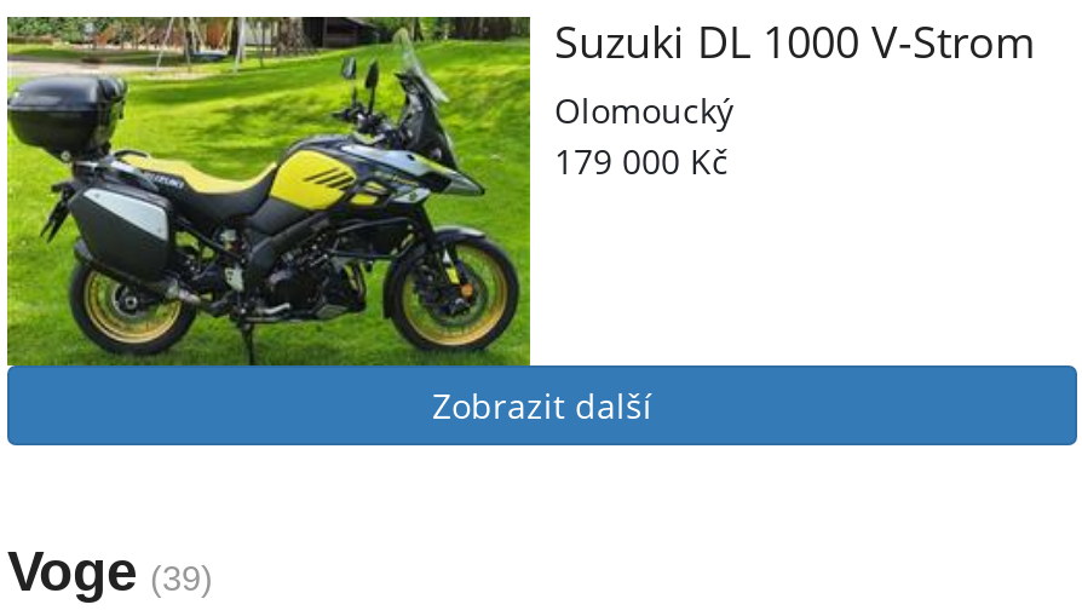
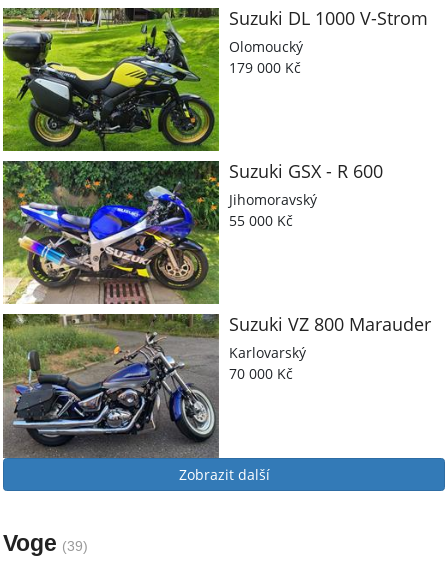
none -> [3,159,383,305] [image] | Suzuki GSX - R 600 | Jihomoravský | 55 000 Kč
none -> [3,312,431,458] [image] | Suzuki VZ 800 Marauder | Karlovarský | 70 000 Kč

